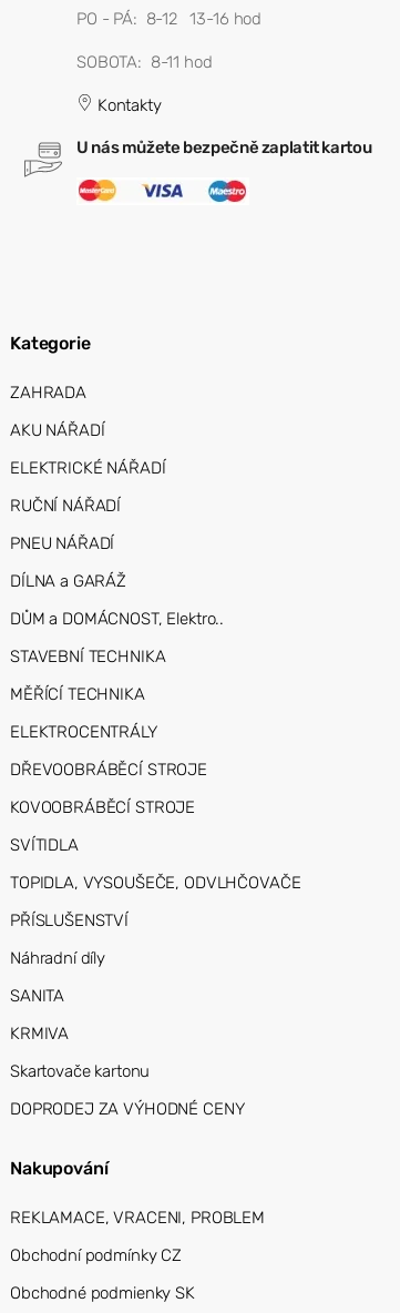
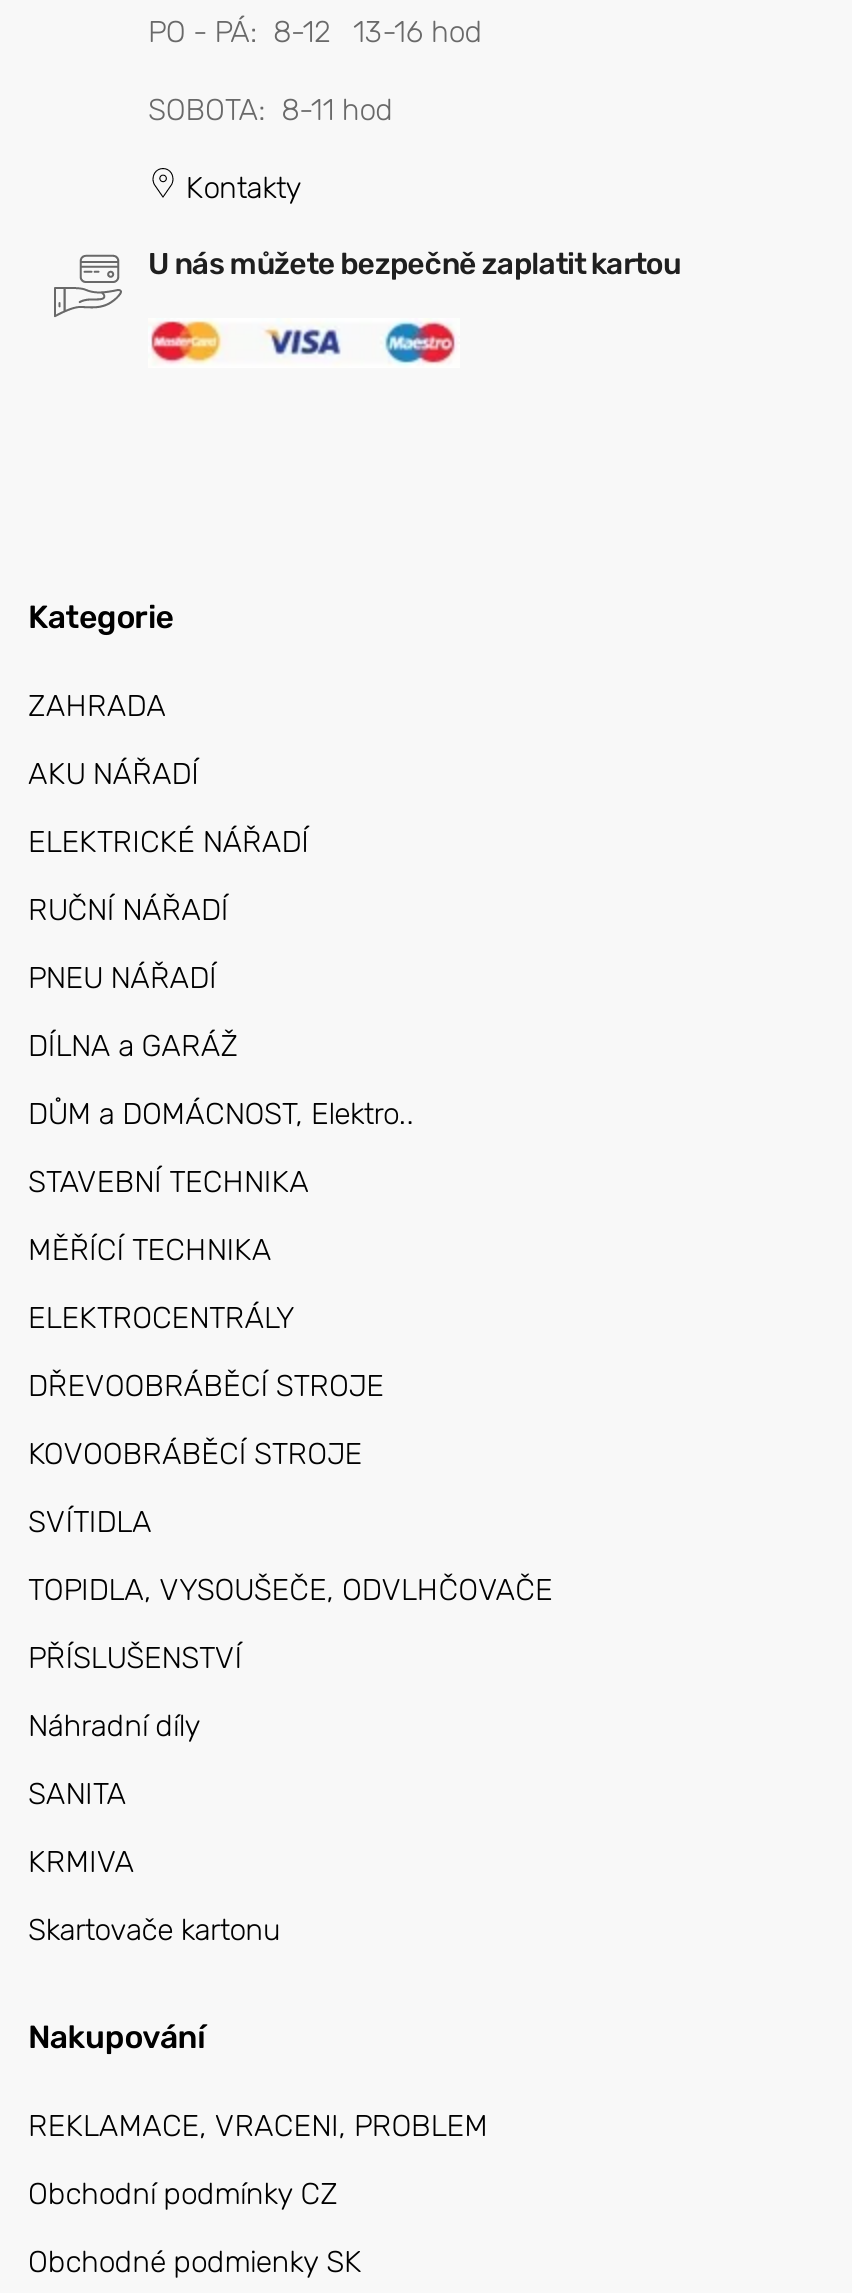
[10,1099,244,1119] DOPRODEJ ZA VÝHODNÉ CENY -> none

